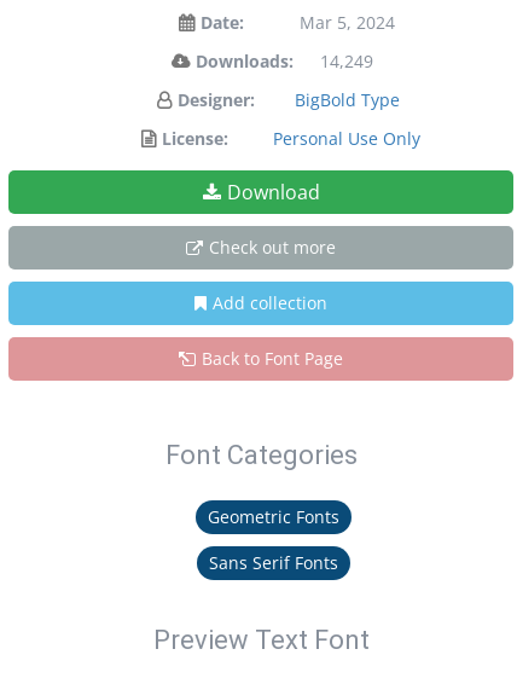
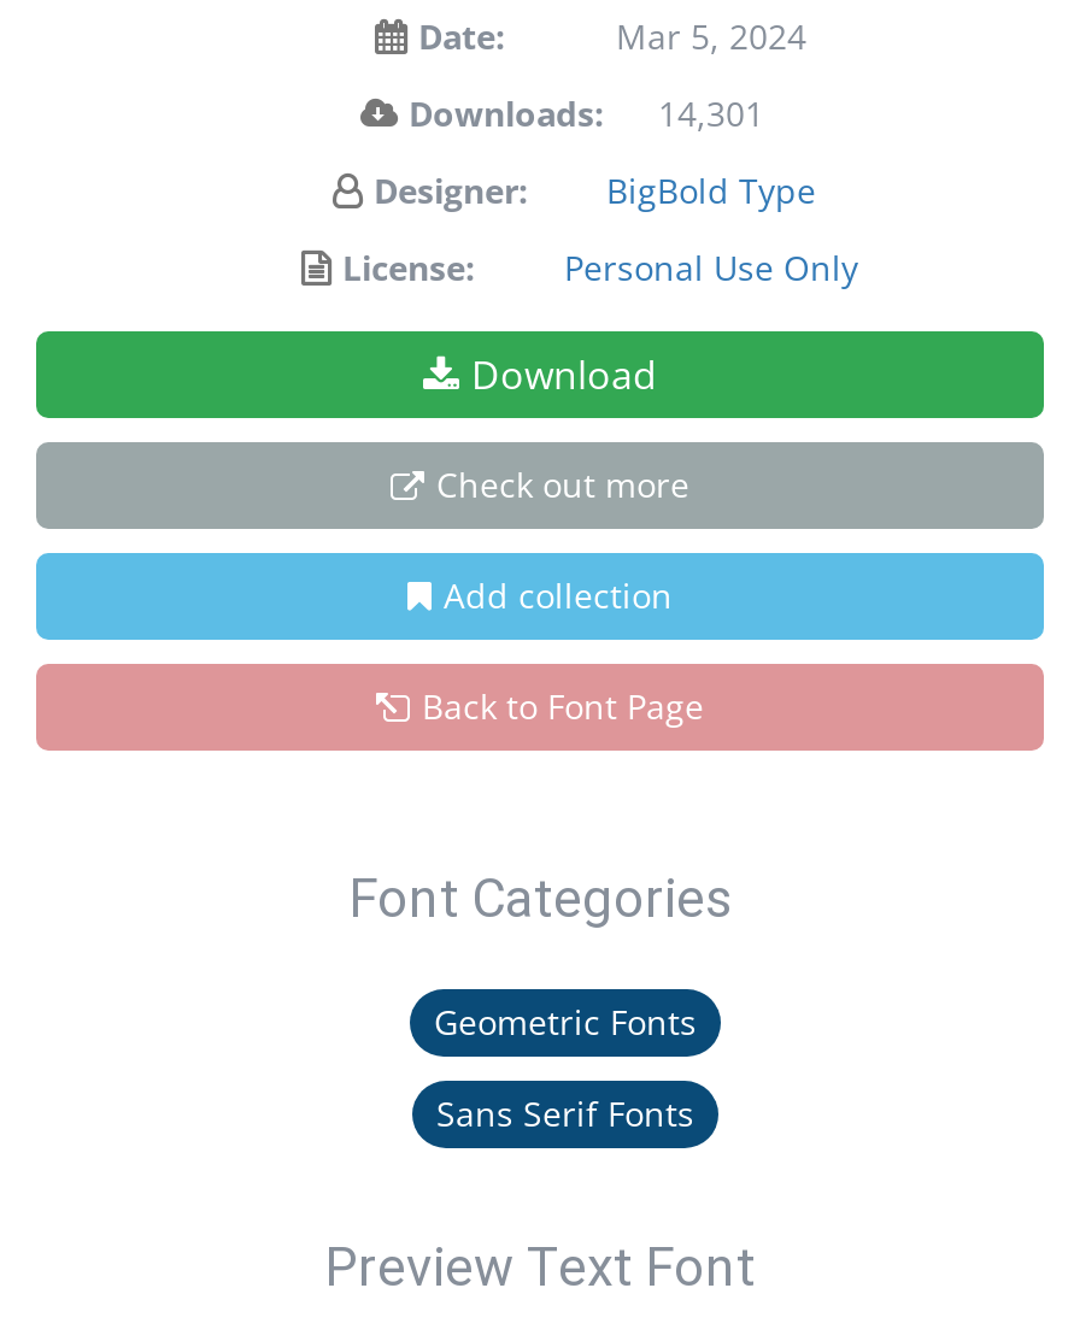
[195,50,373,73] Downloads: 14,249 -> [409,90,764,136] Downloads: 14,301

